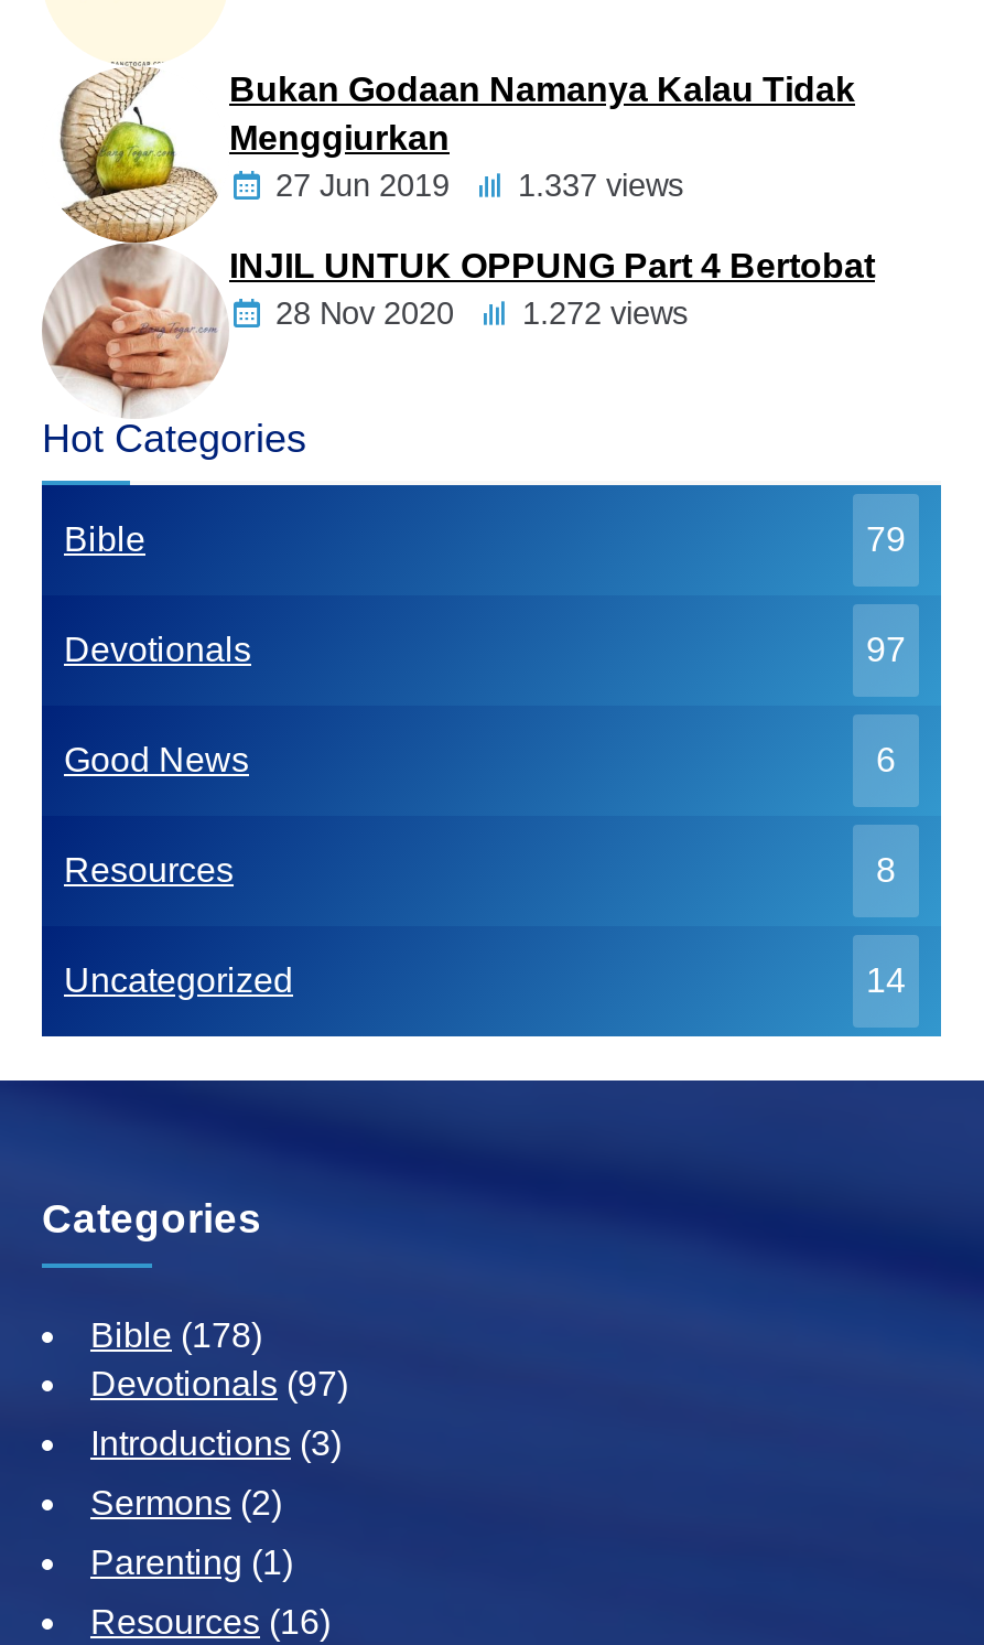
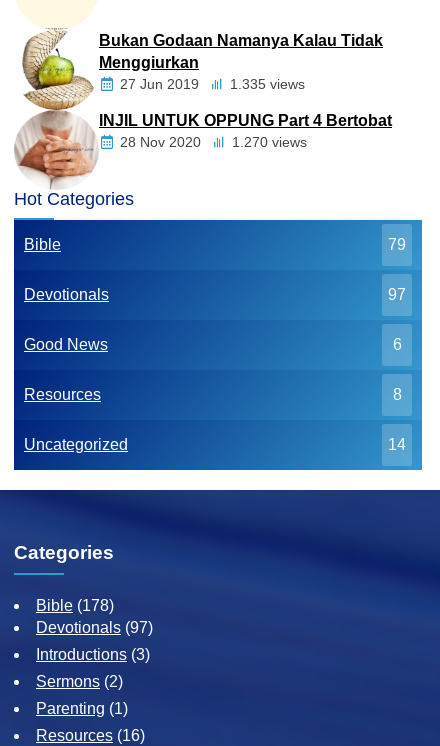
[275,167,683,202] 27 Jun 2019 1.337 views -> [120,76,305,92] 27 Jun 2019 1.335 views
[275,295,688,330] 28 Nov 2020 1.272 views -> [120,134,307,150] 28 Nov 2020 1.270 views

